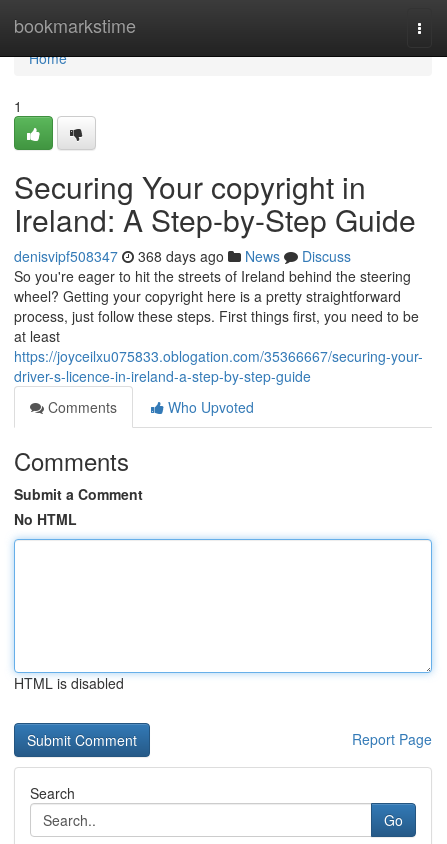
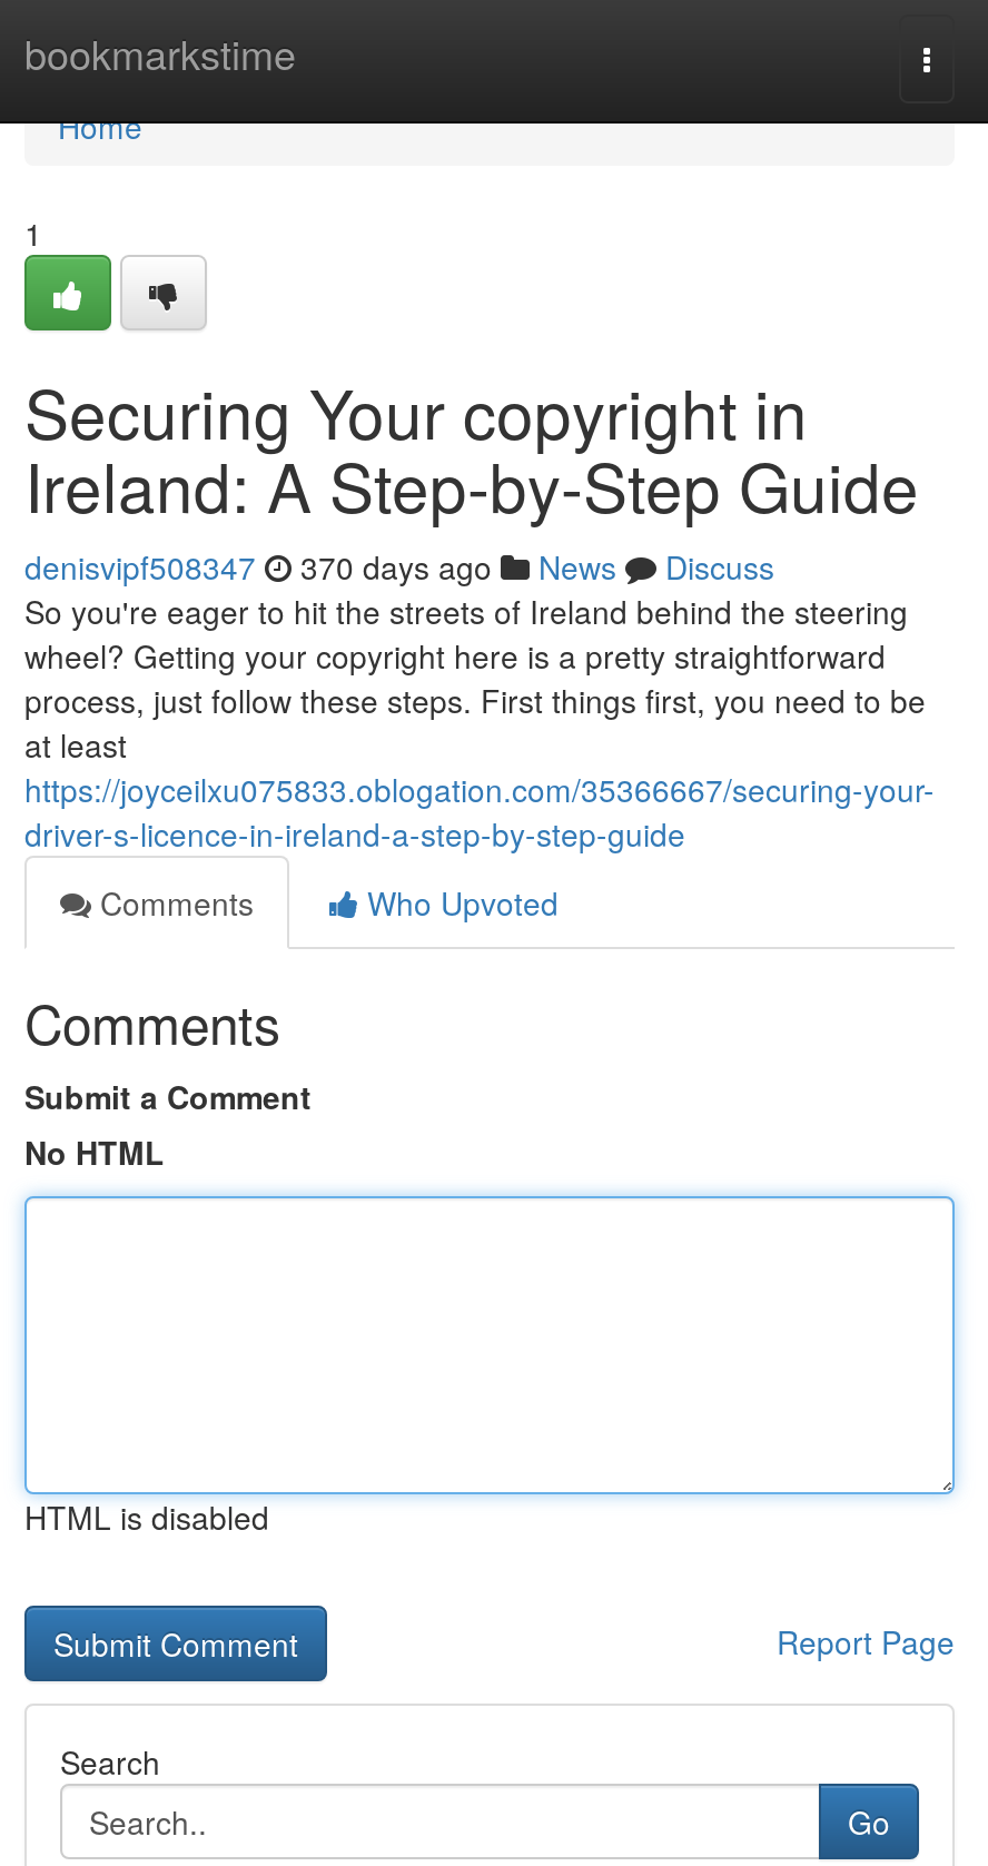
[14,246,351,266] denisvipf508347 368 days ago News Discuss -> [24,544,774,589] denisvipf508347 370 days ago News Discuss

